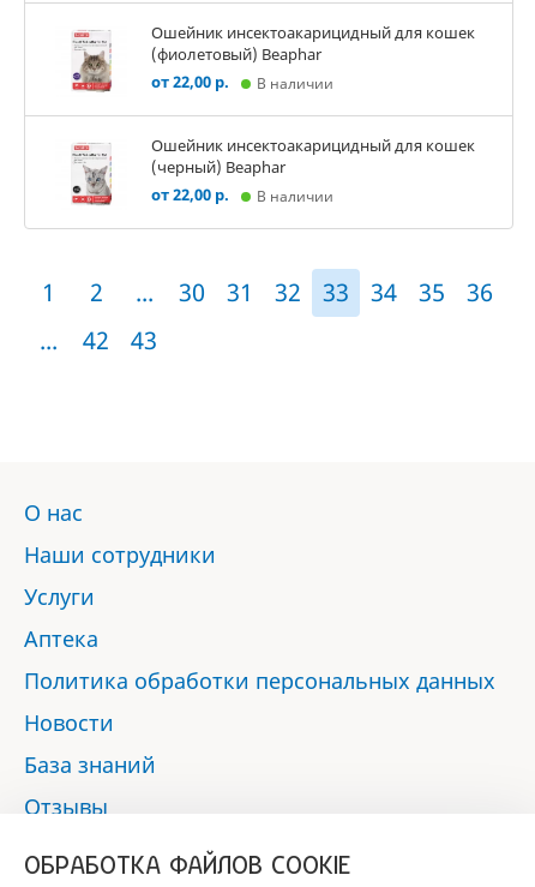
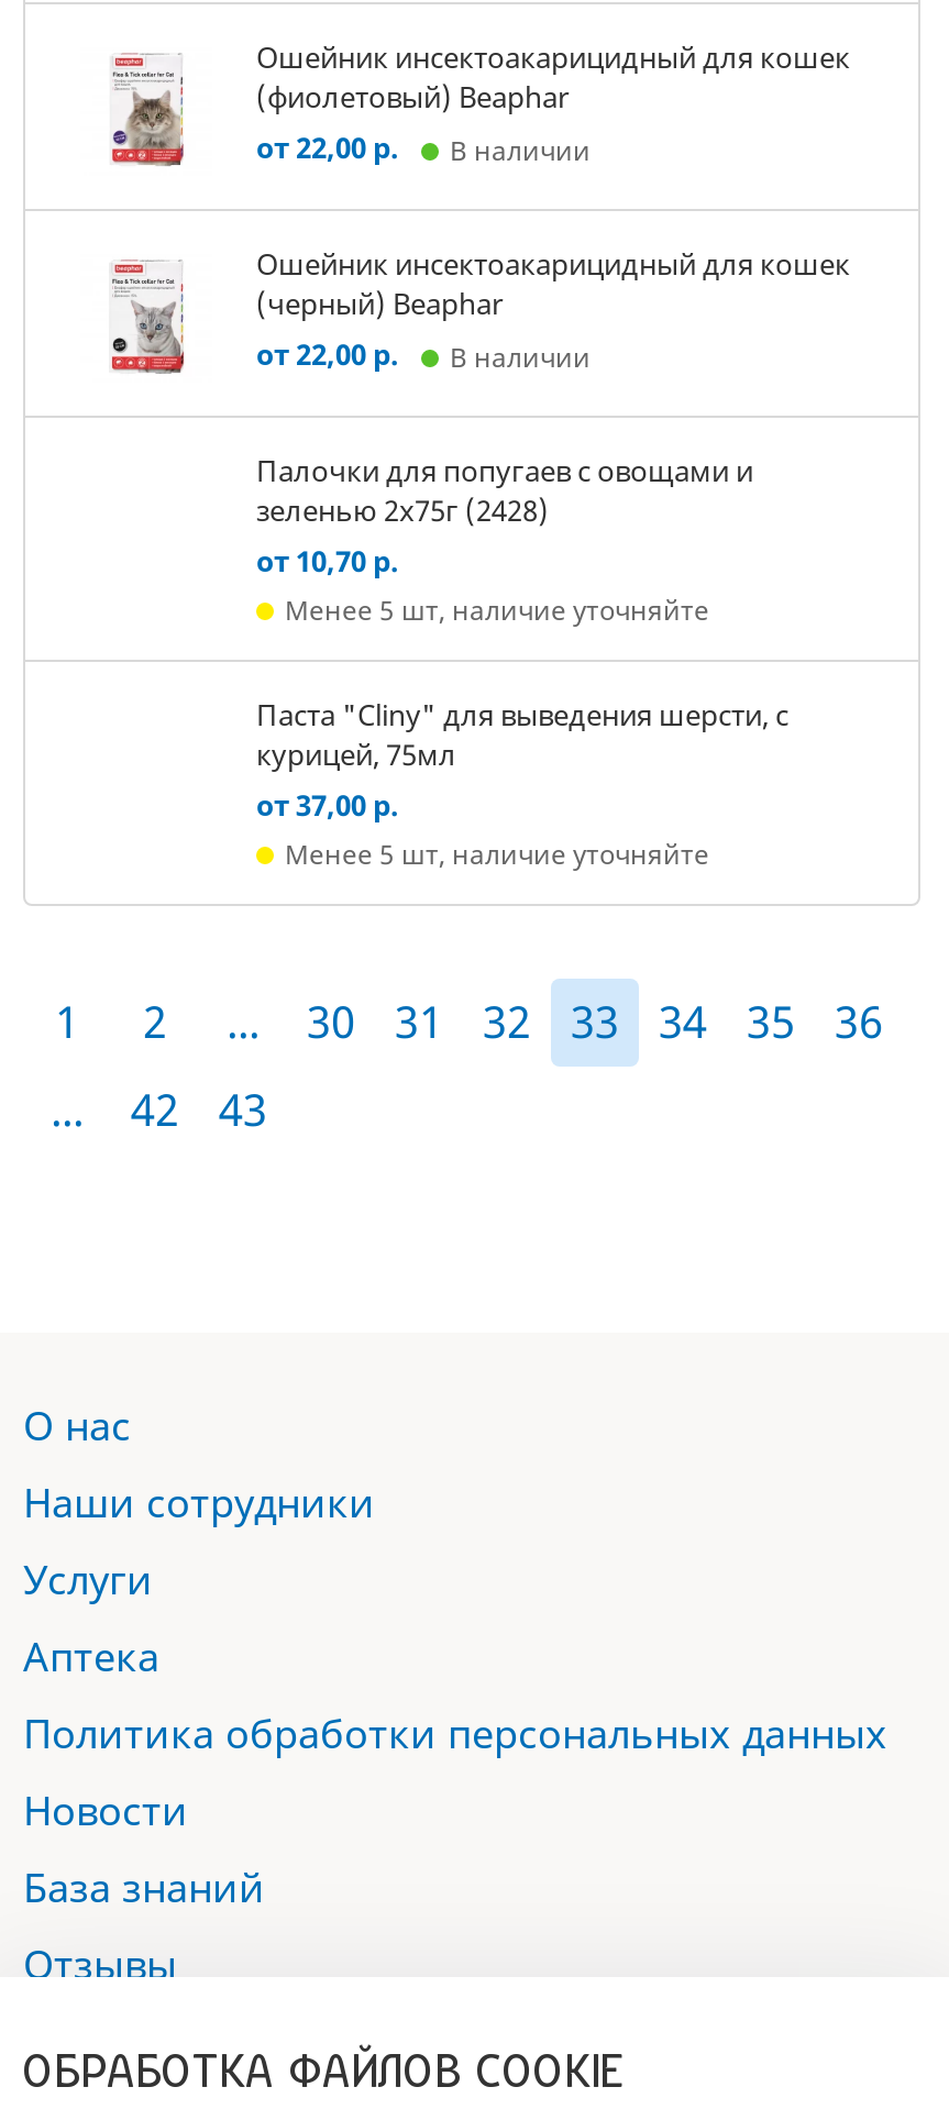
none -> [256,450,788,872] Палочки для попугаев с овощами и | зеленью 2х75г (2428) | от 10,70 р. | Менее 5 шт, наличие уточняйте | Паста "Cliny" для выведения шерсти, с | курицей, 75мл | от 37,00 р. | Менее 5 шт, наличие уточняйте

